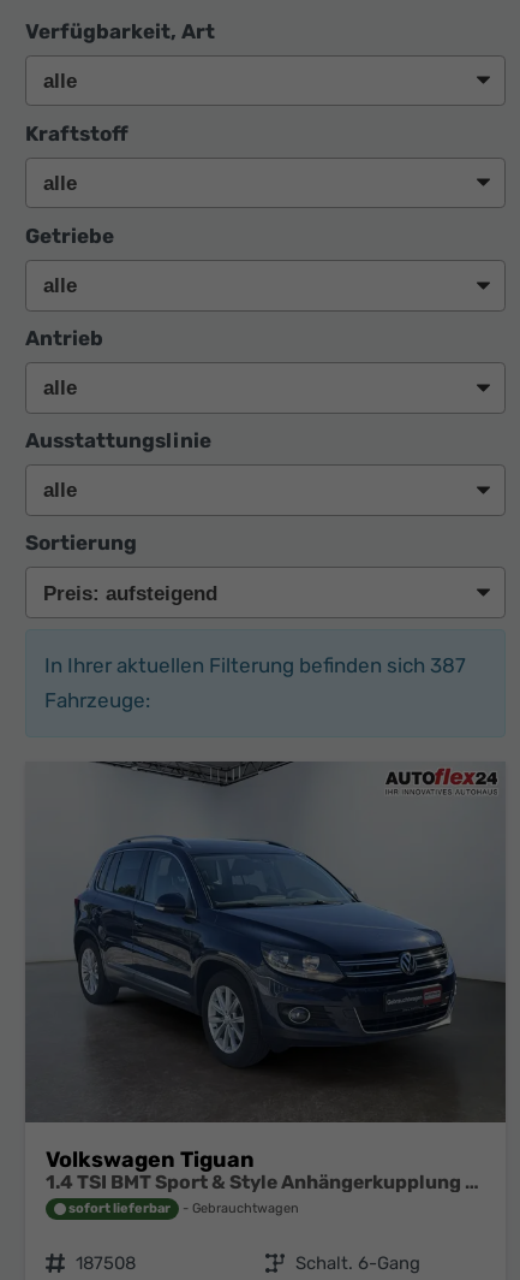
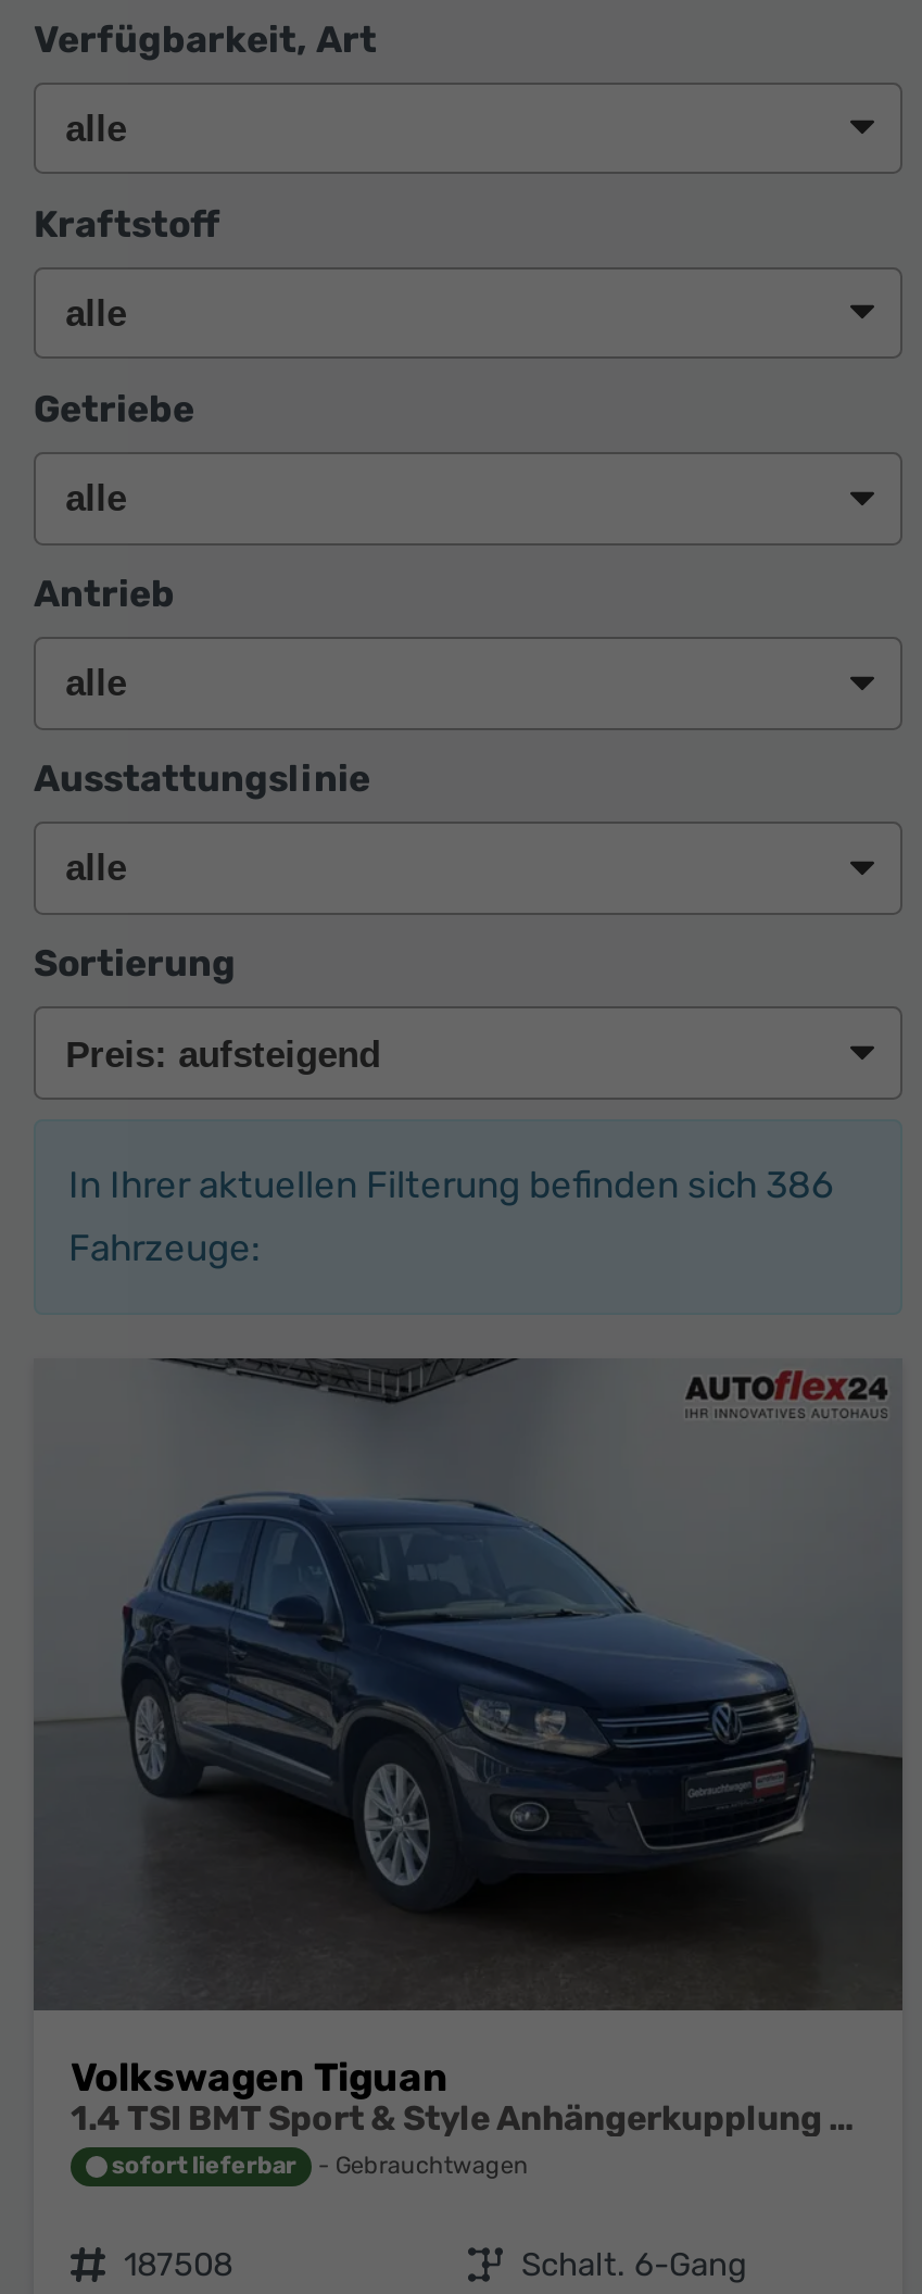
[44,653,466,677] In Ihrer aktuellen Filterung befinden sich 387 -> [68,1162,833,1206] In Ihrer aktuellen Filterung befinden sich 386

